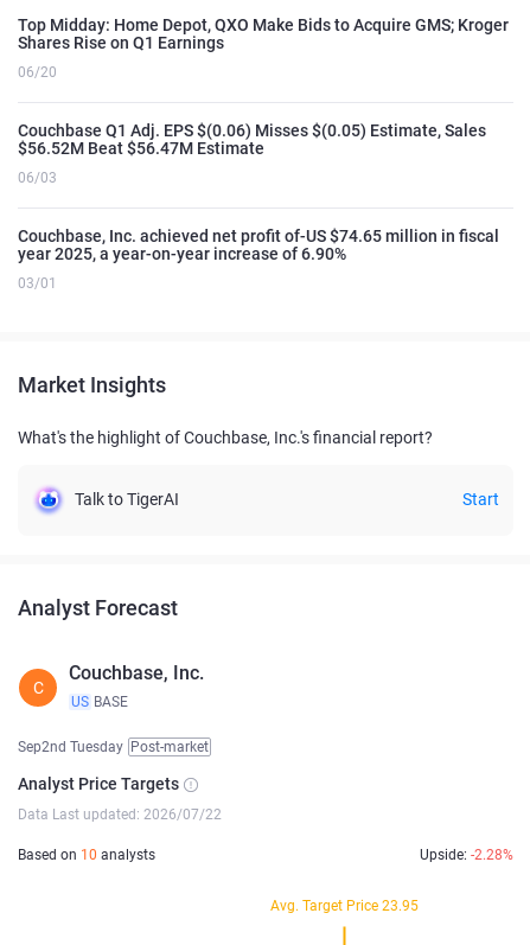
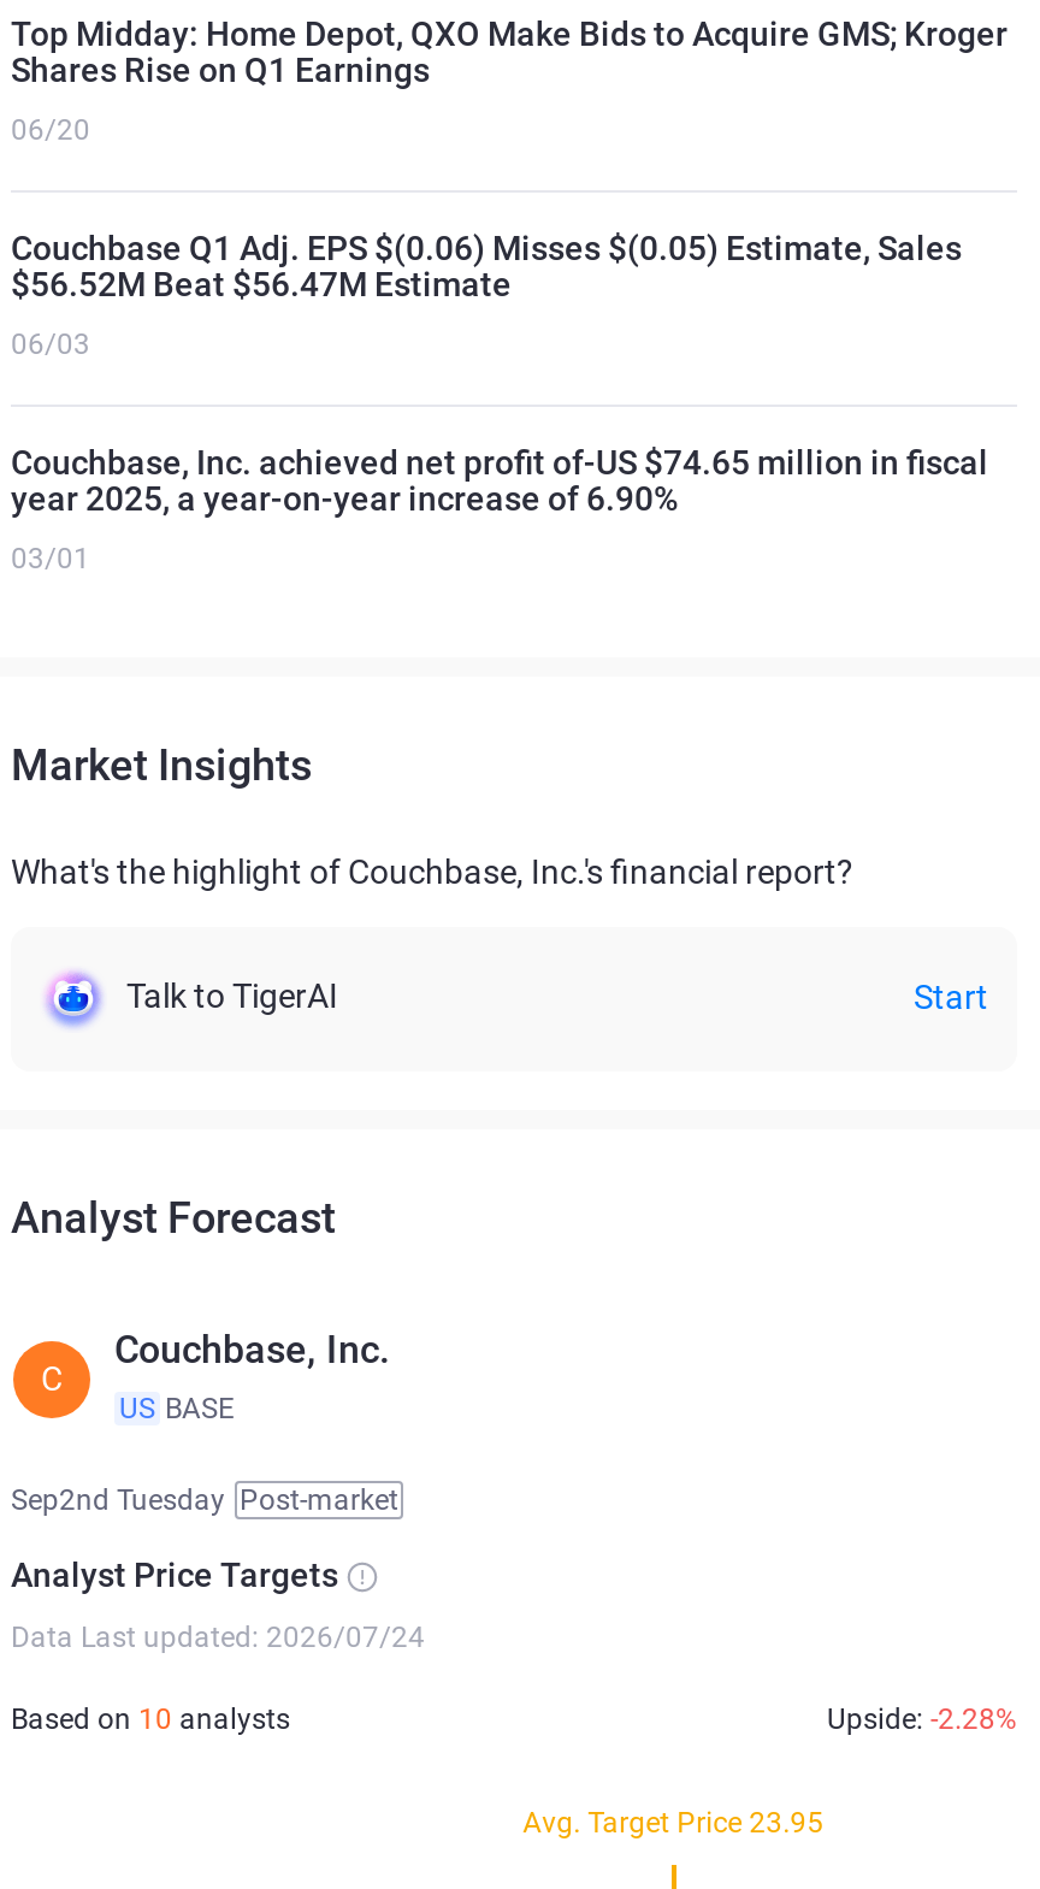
[18,806,222,823] Data Last updated: 2026/07/22 -> [11,1620,425,1654] Data Last updated: 2026/07/24

